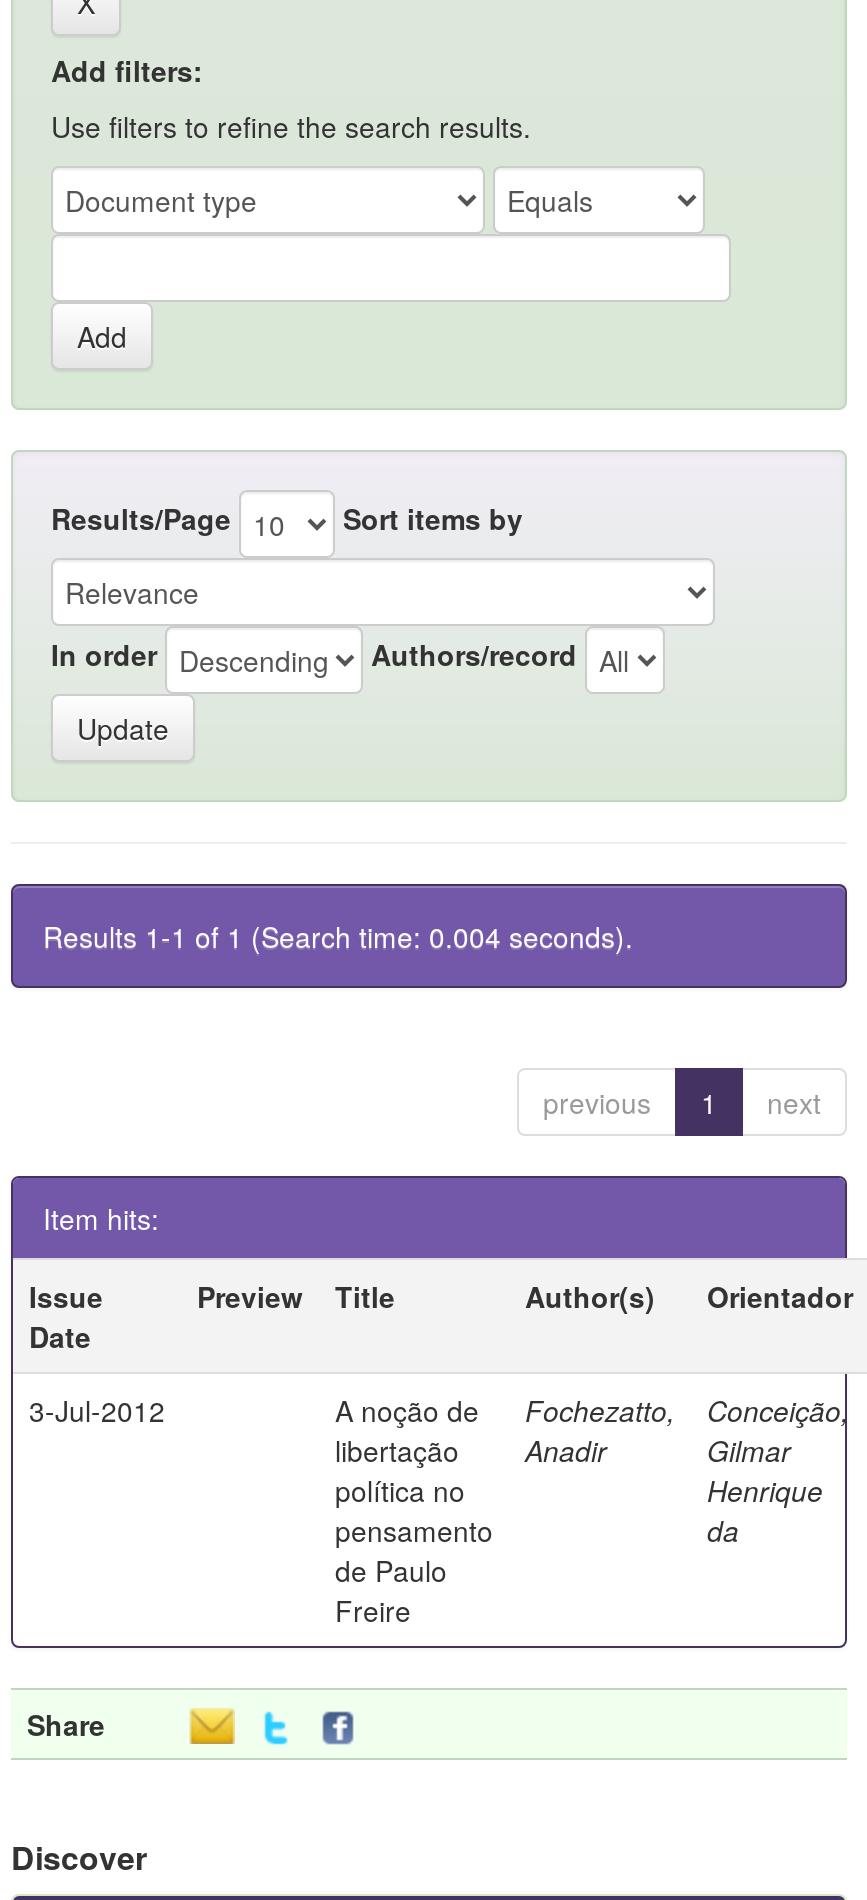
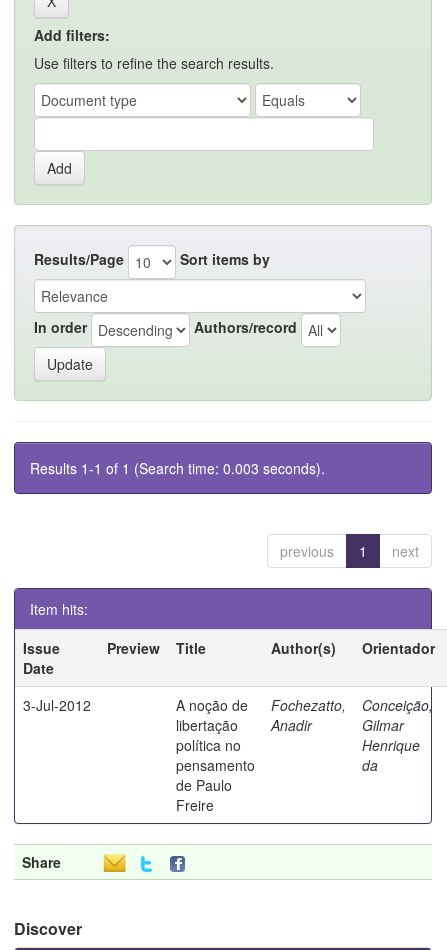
[43,915,633,955] Results 1-1 of 1 (Search time: 0.004 seconds). -> [30,458,325,478] Results 1-1 of 1 (Search time: 0.003 seconds).

